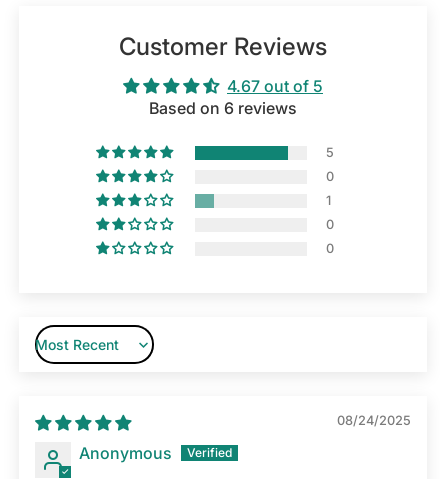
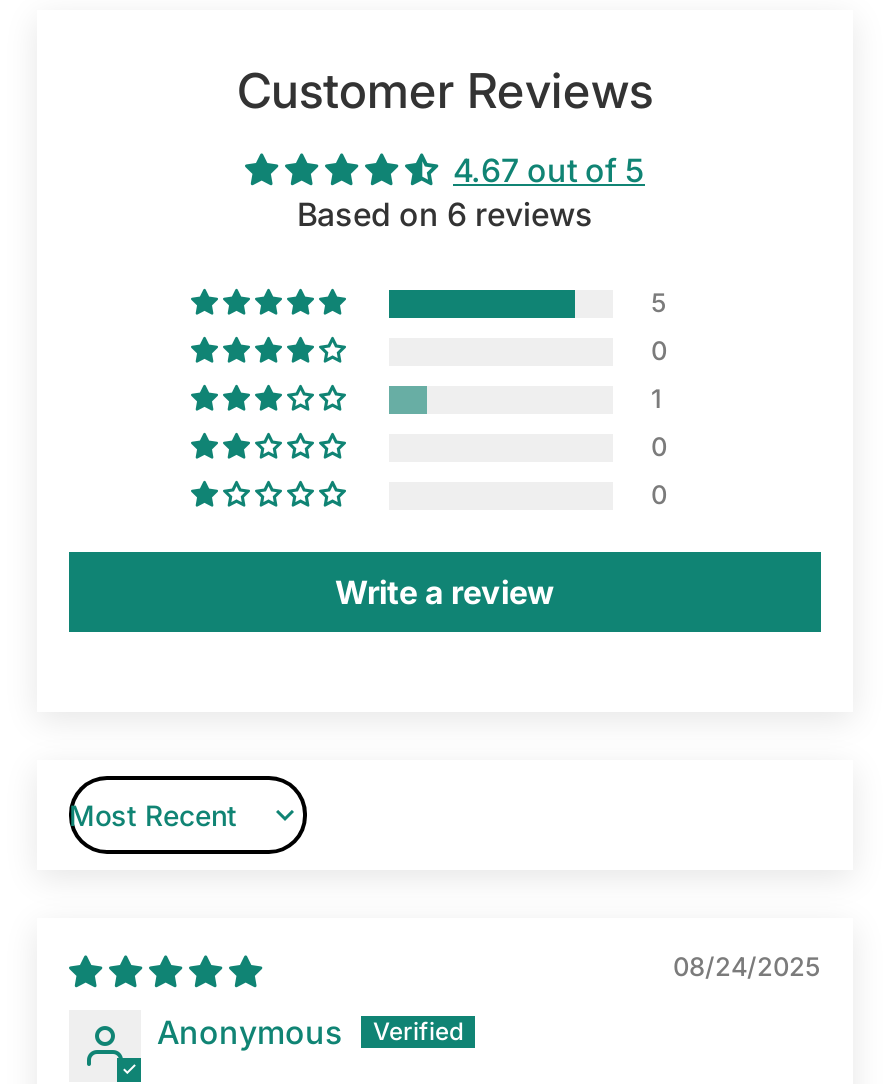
none -> [335,572,555,612] Write a review

